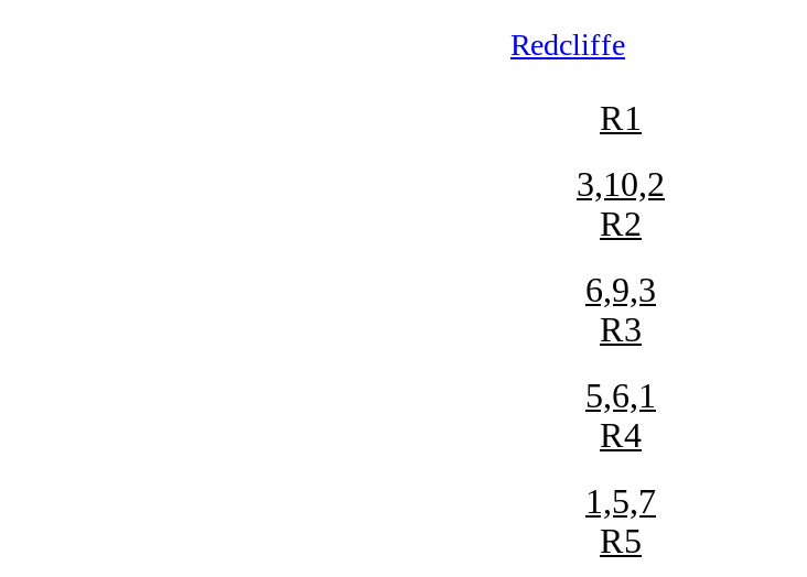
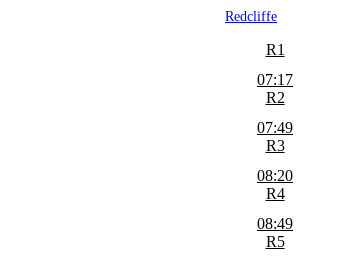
[577,165,665,203] 3,10,2 -> [257,71,293,88] 07:17
[585,271,656,309] 6,9,3 -> [257,119,293,136] 07:49
[585,377,656,414] 5,6,1 -> [257,167,293,184] 08:20
[585,483,656,520] 1,5,7 -> [257,215,293,232] 08:49

